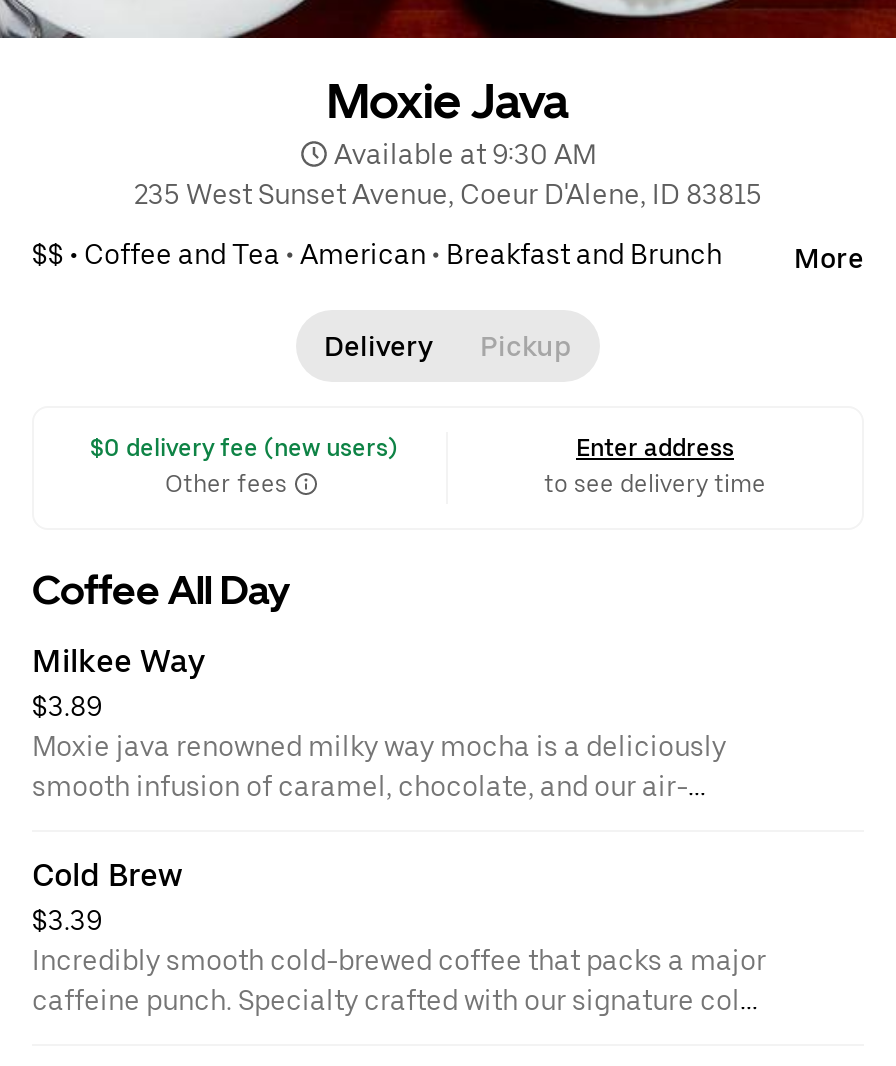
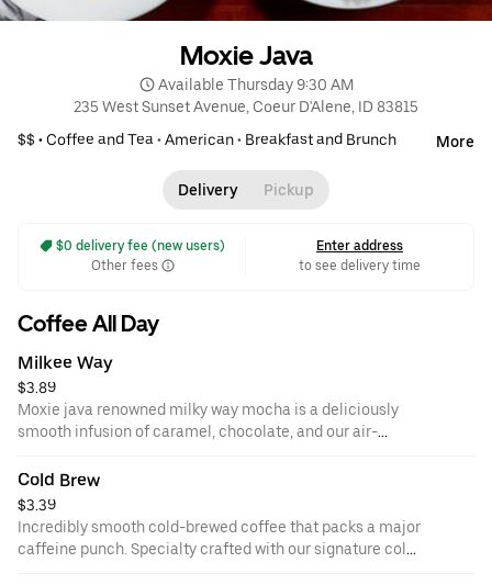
[334,138,596,170] Available at 9:30 AM -> [158,76,353,93] Available Thursday 9:30 AM

